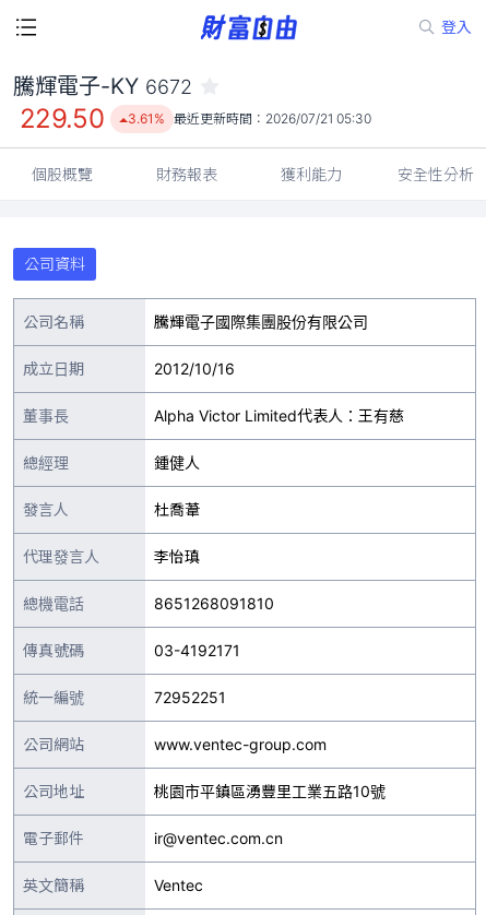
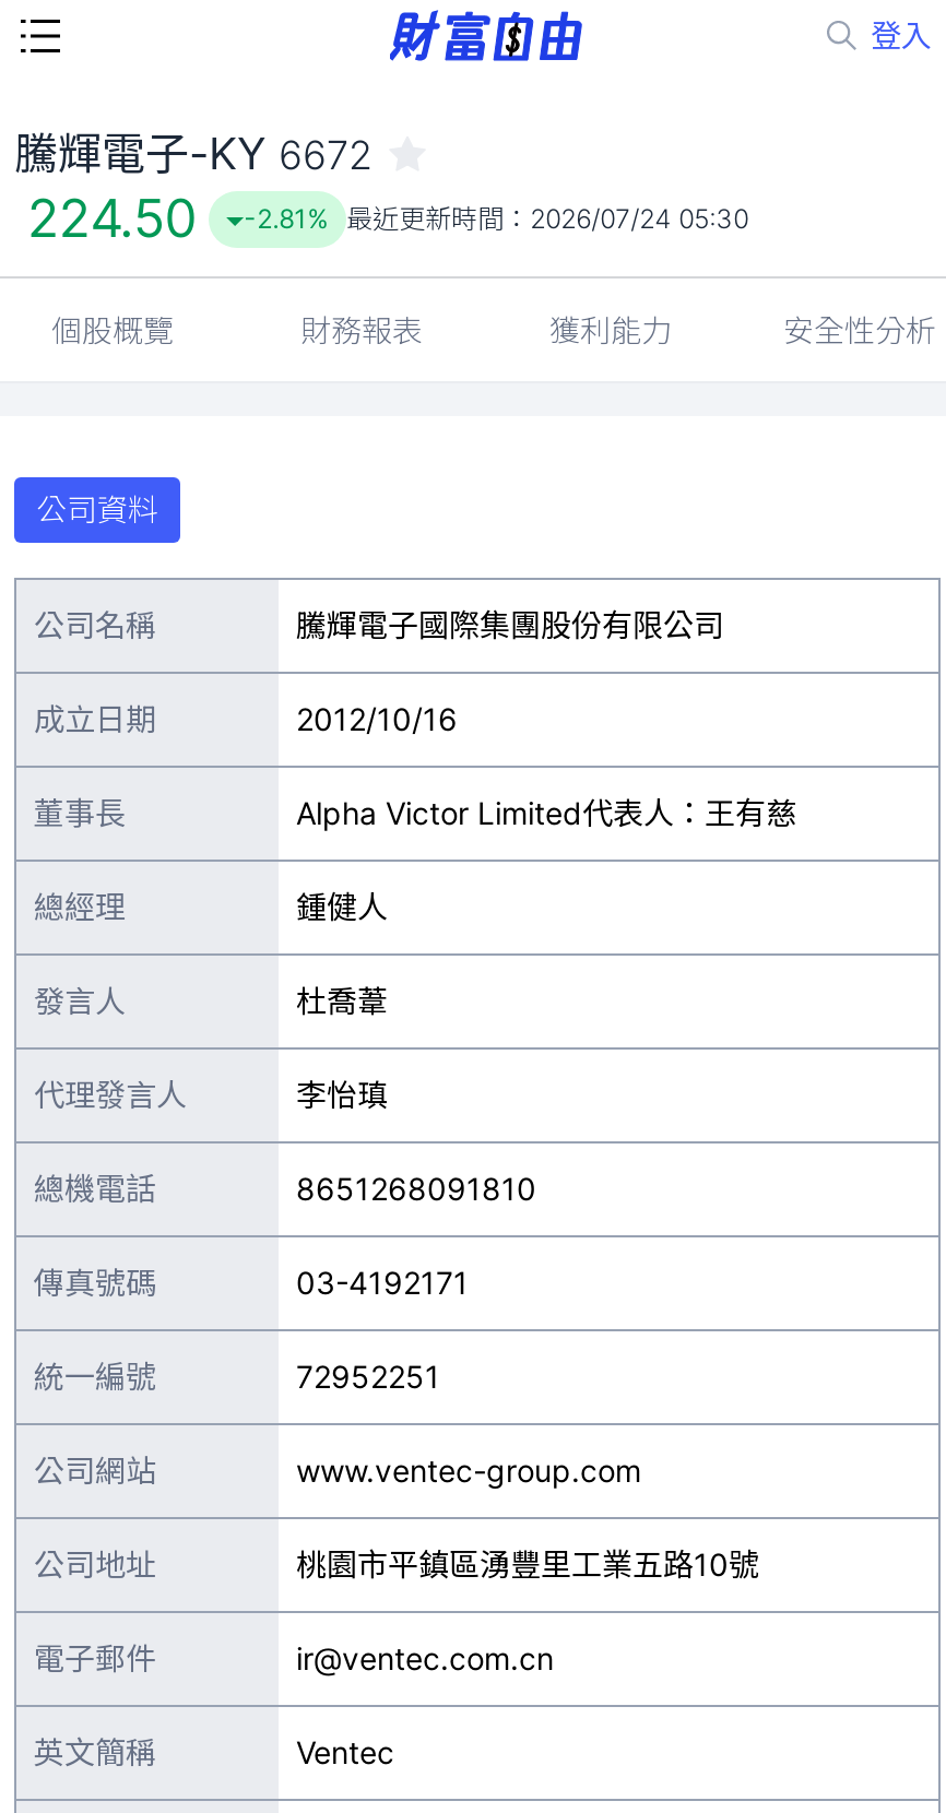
[20,103,104,134] 229.50 -> [27,187,196,250] 224.50
[128,110,372,127] 3.61% 最近更新時間：2026/07/21 05:30 -> [244,202,749,235] -2.81% 最近更新時間：2026/07/24 05:30

